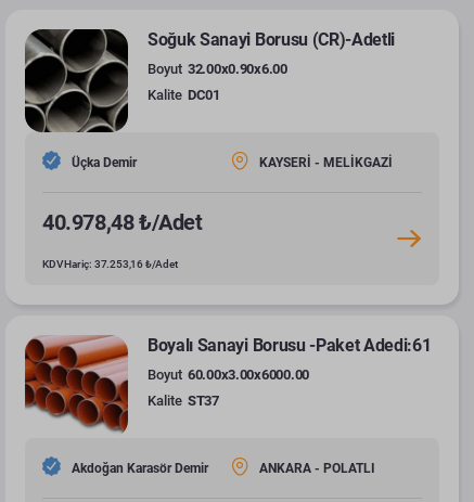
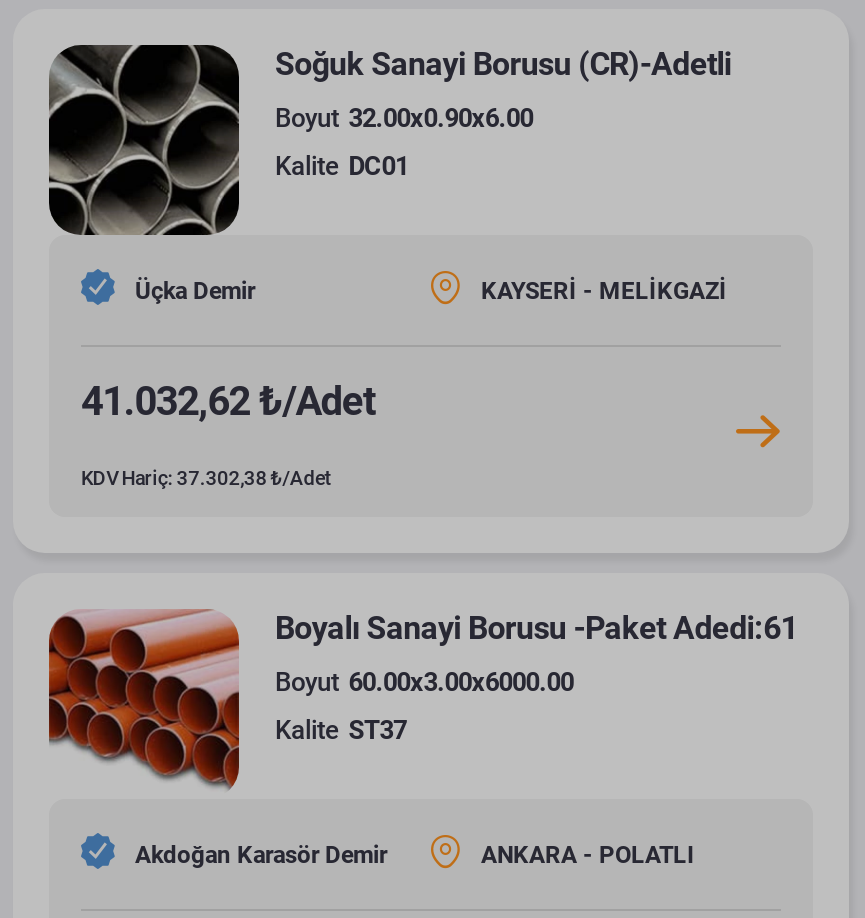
[42,209,202,235] 40.978,48 ₺/Adet -> [81,377,376,425] 41.032,62 ₺/Adet
[42,258,177,270] KDV Hariç: 37.253,16 ₺/Adet -> [81,467,330,489] KDV Hariç: 37.302,38 ₺/Adet

